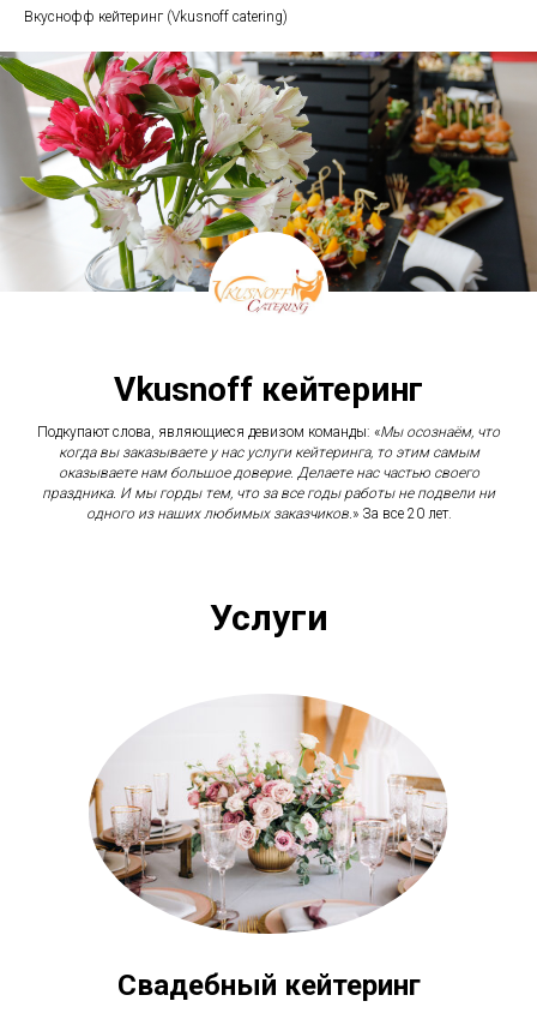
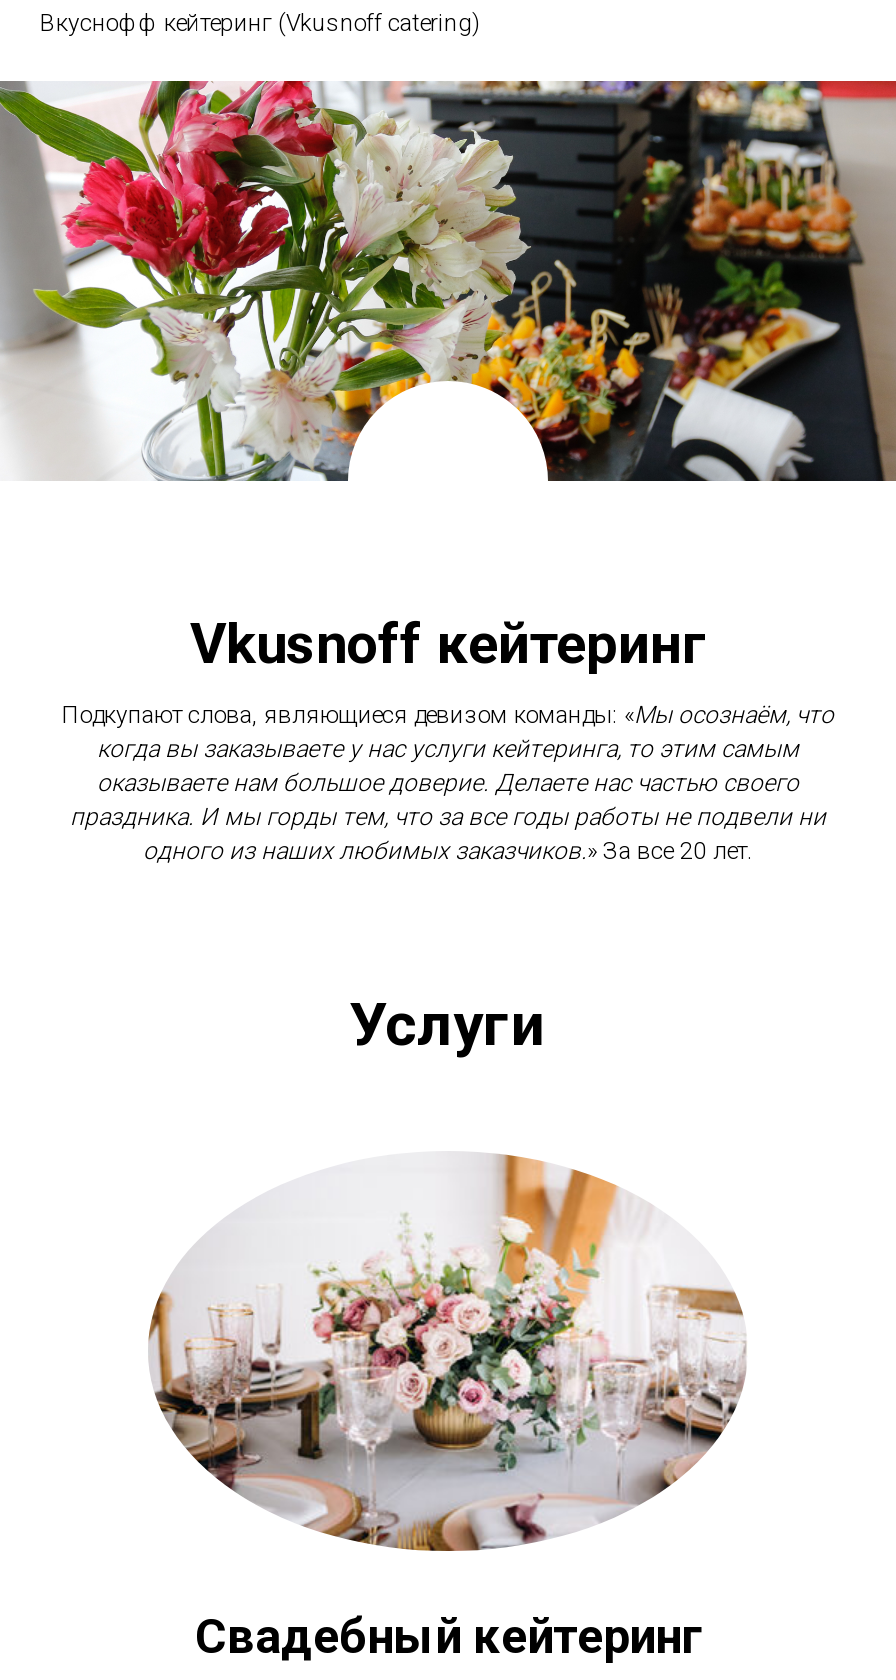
[213,269,324,313] [image] -> none

